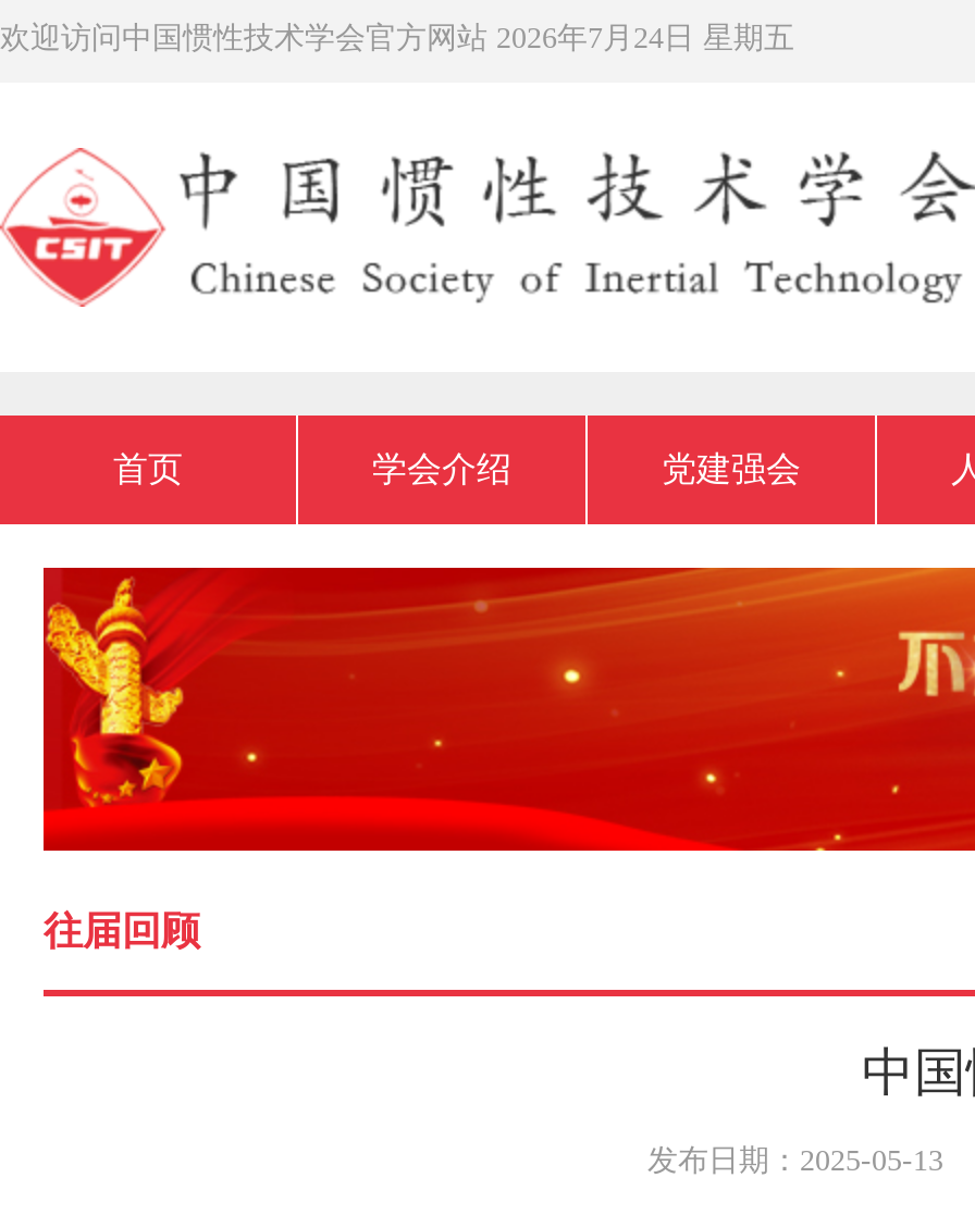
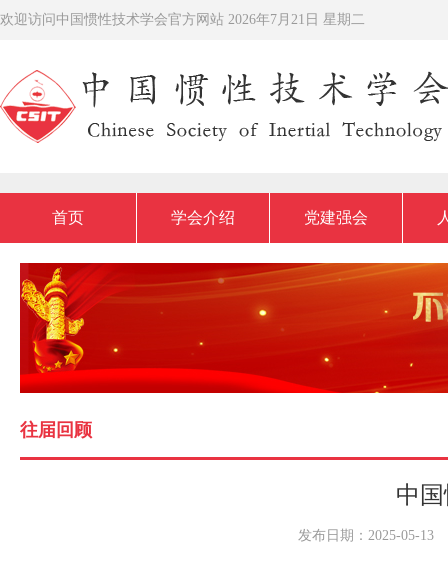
[0,22,794,54] 欢迎访问中国惯性技术学会官方网站2026年7月24日 星期五 -> [0,12,365,27] 欢迎访问中国惯性技术学会官方网站2026年7月21日 星期二

